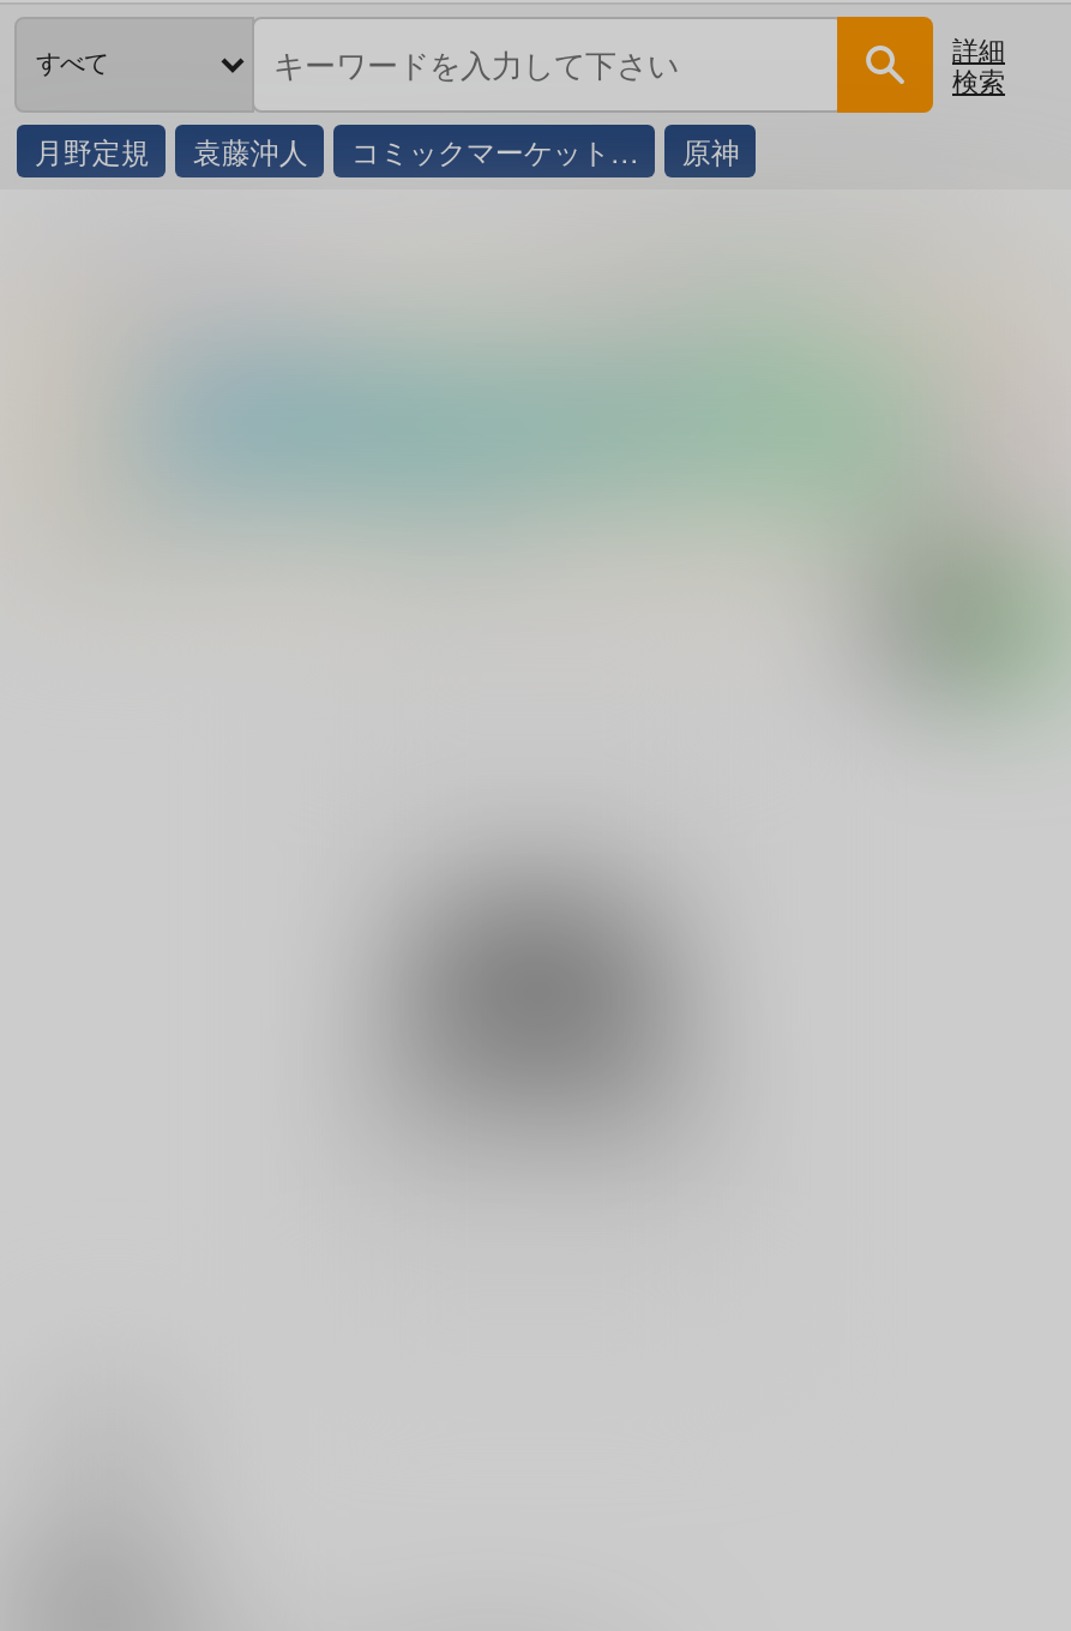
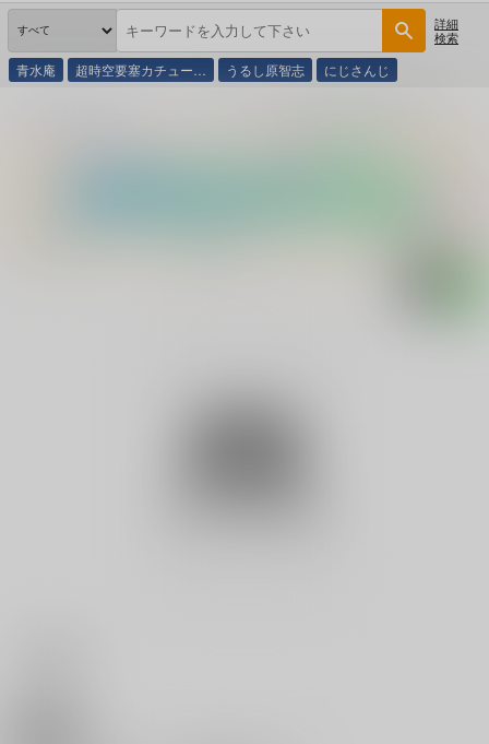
[35,130,740,170] 月野定規 | 袁藤沖人 | コミックマーケット… | 原神 -> [17,60,390,79] 青水庵 | 超時空要塞カチュー… | うるし原智志 | にじさんじ

